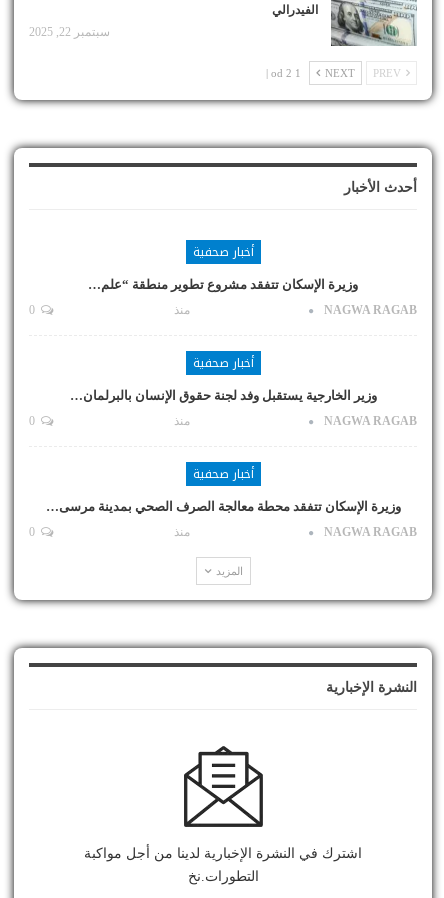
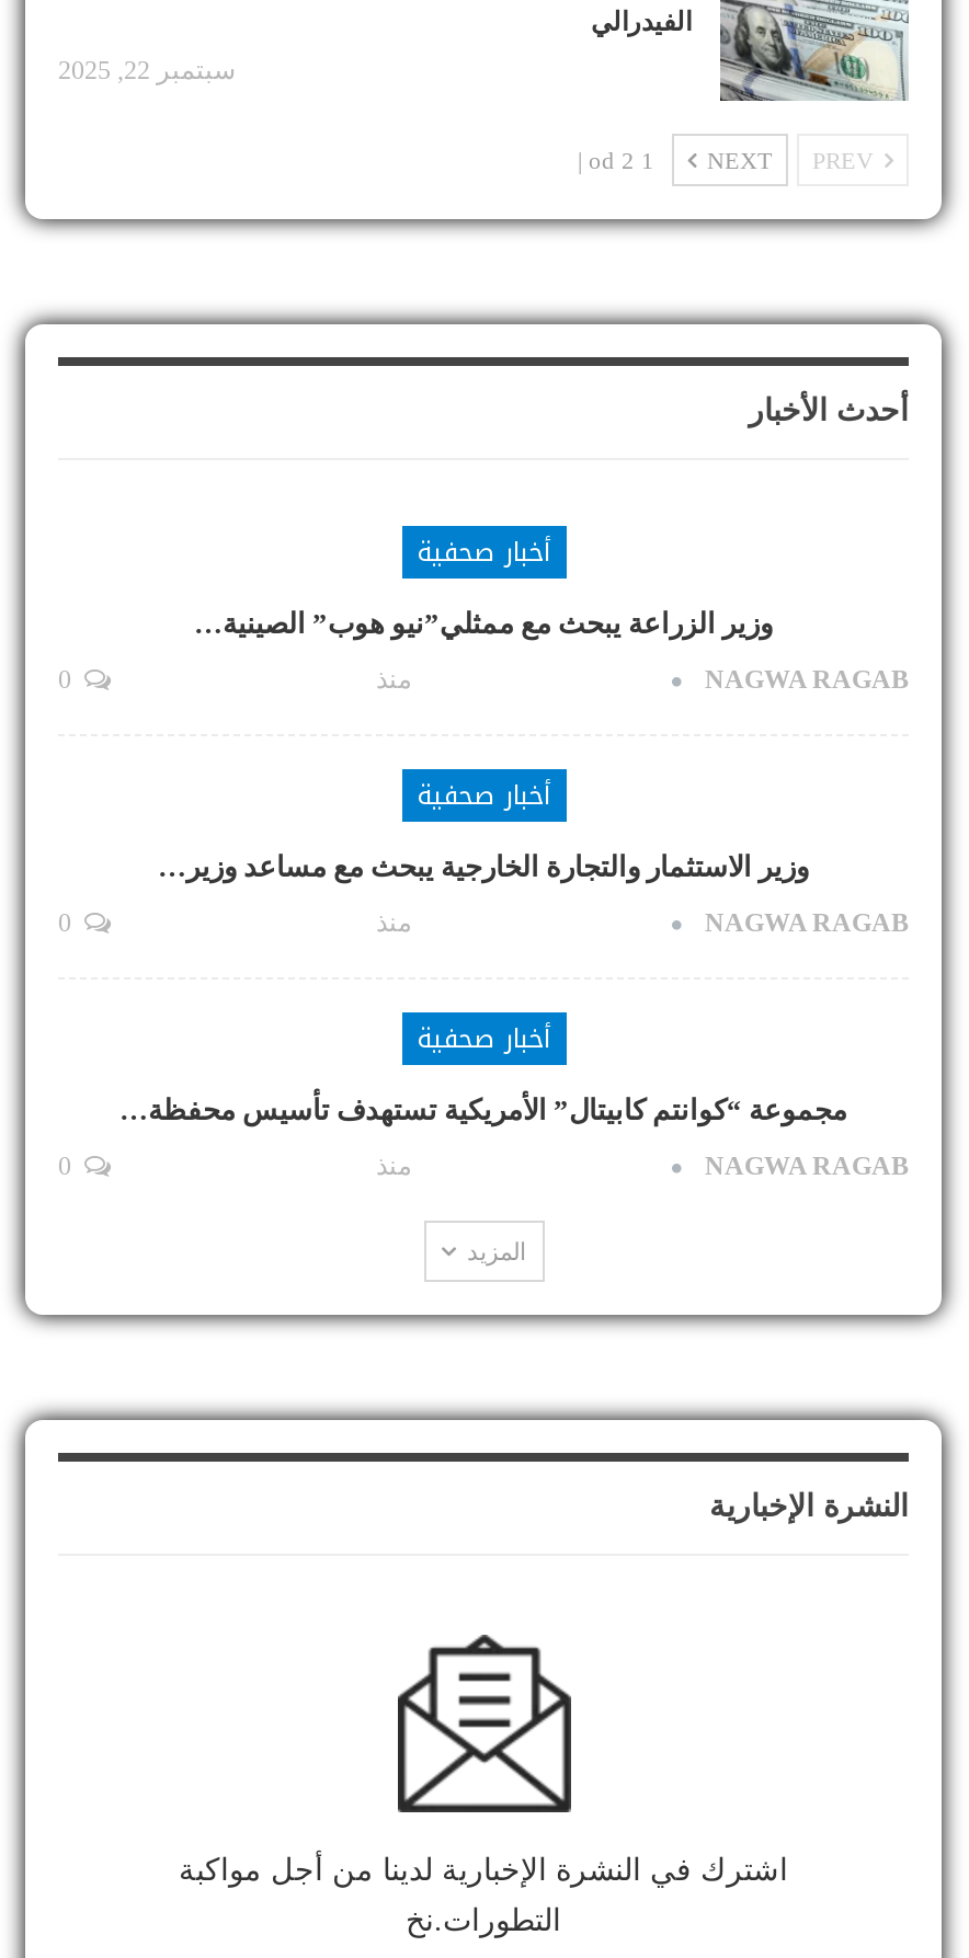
[88,277,358,292] وزيرة الإسكان تتفقد مشروع تطوير منطقة “علم… -> [194,608,773,641] وزير الزراعة يبحث مع ممثلي”نيو هوب” الصينية…
[69,388,376,403] وزير الخارجية يستقبل وفد لجنة حقوق الإنسان بالبرلمان… -> [158,851,809,884] وزير الاستثمار والتجارة الخارجية يبحث مع مساعد وزير…
[45,499,400,514] وزيرة الإسكان تتفقد محطة معالجة الصرف الصحي بمدينة مرسى… -> [119,1094,847,1127] مجموعة “كوانتم كابيتال” الأمريكية تستهدف تأسيس محفظة…

